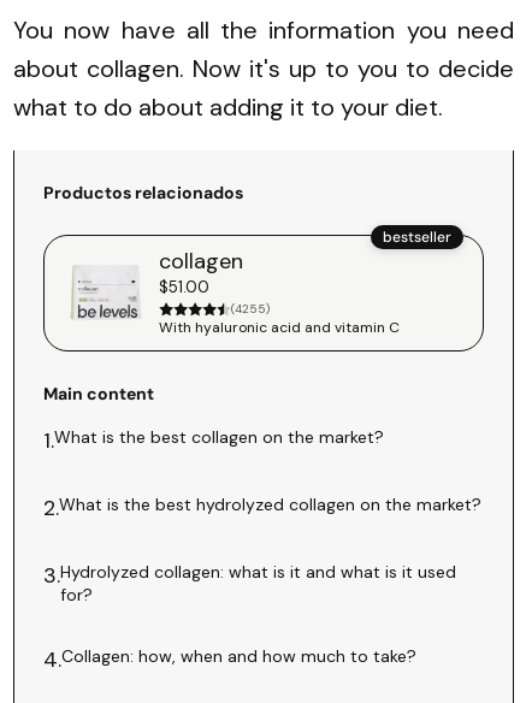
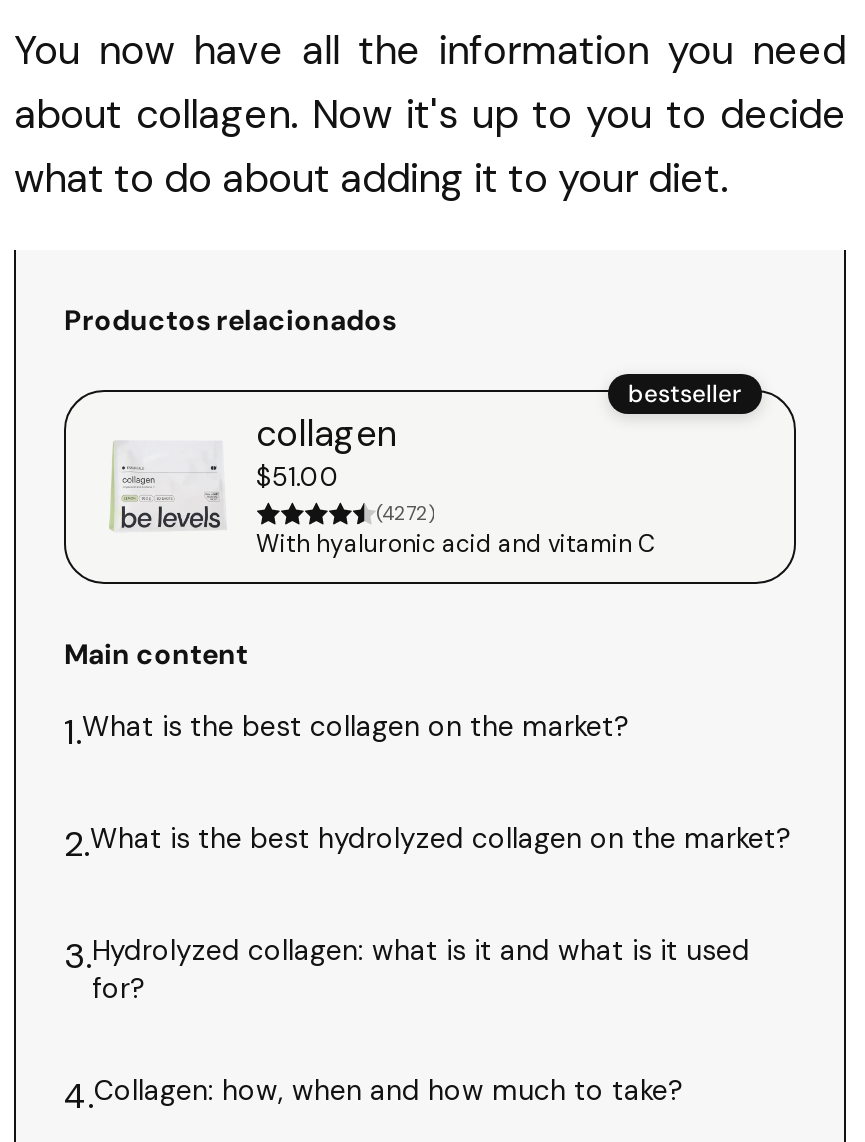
[231,301,270,317] (4255) -> [376,500,434,526] (4272)

